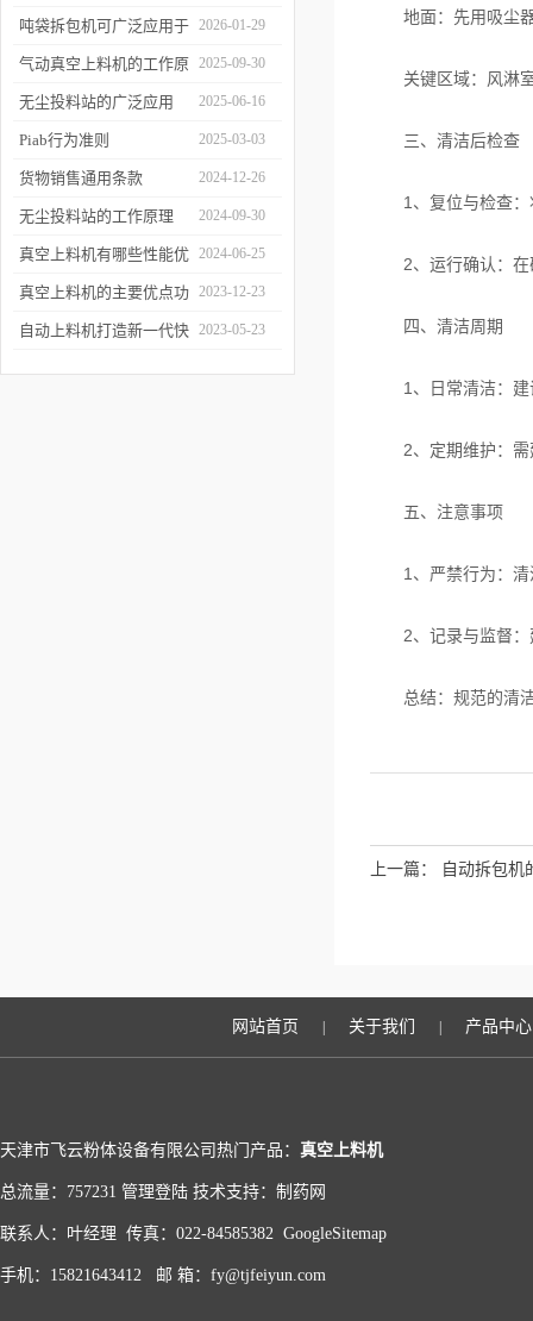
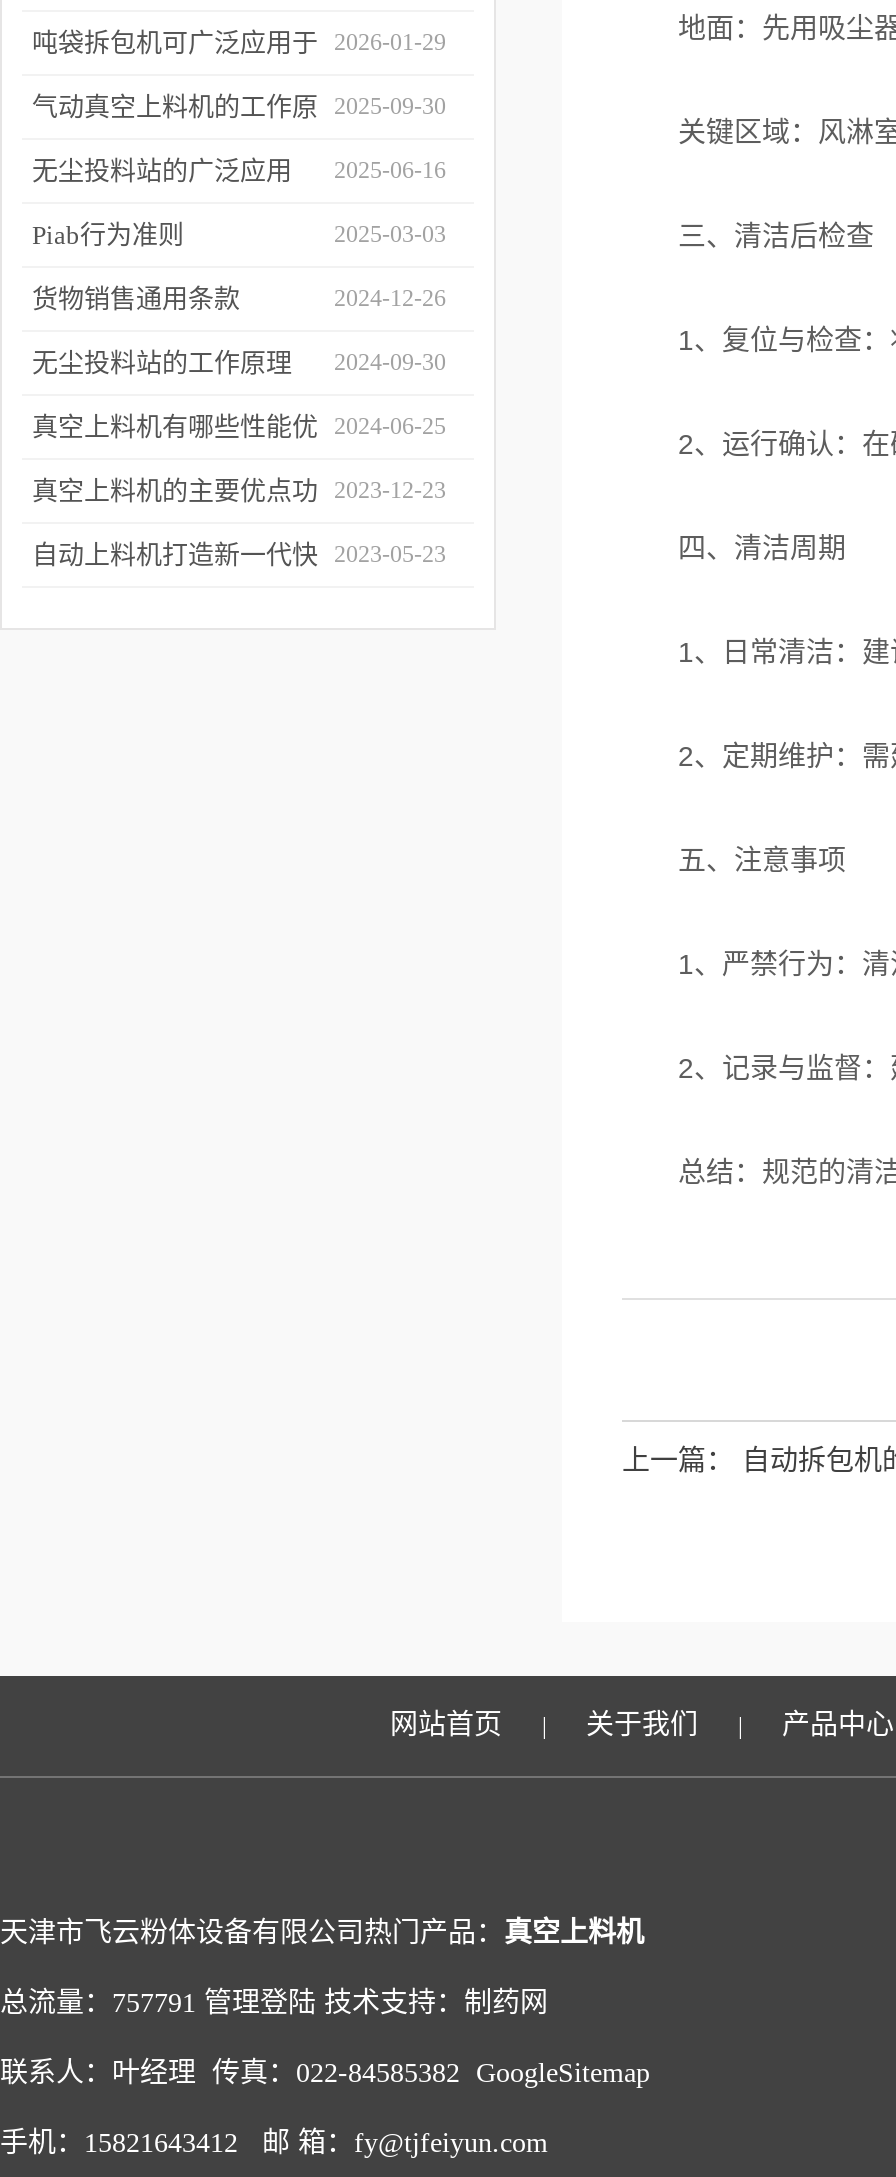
[0,1183,326,1201] 总流量：757231管理登陆技术支持：制药网 -> [0,1988,548,2018] 总流量：757791管理登陆技术支持：制药网

